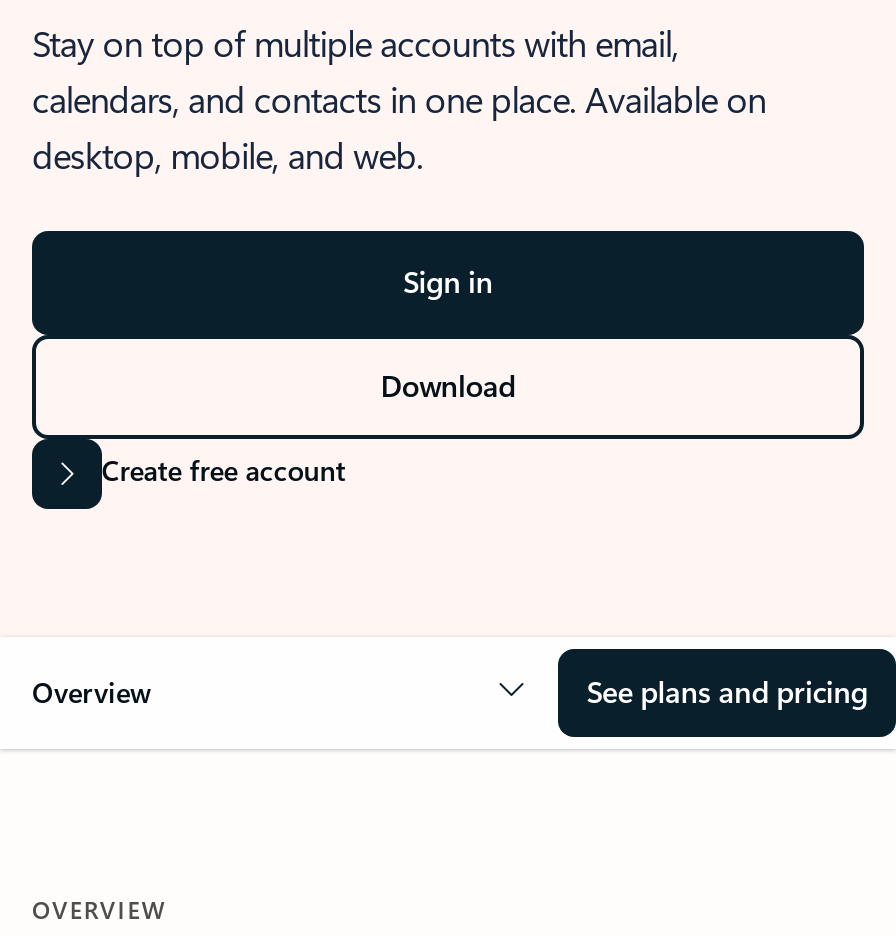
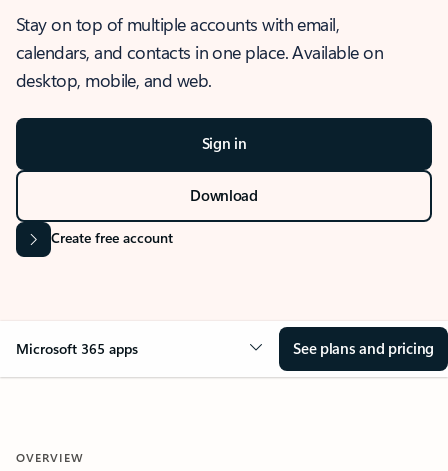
[32,673,152,711] Overview -> [16,339,138,358] Microsoft 365 apps

